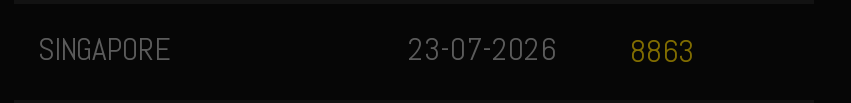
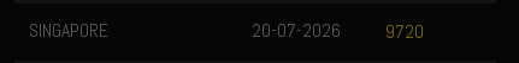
[408,31,556,71] 23-07-2026 -> [252,19,341,43] 20-07-2026
[630,32,694,72] 8863 -> [385,20,424,44] 9720

